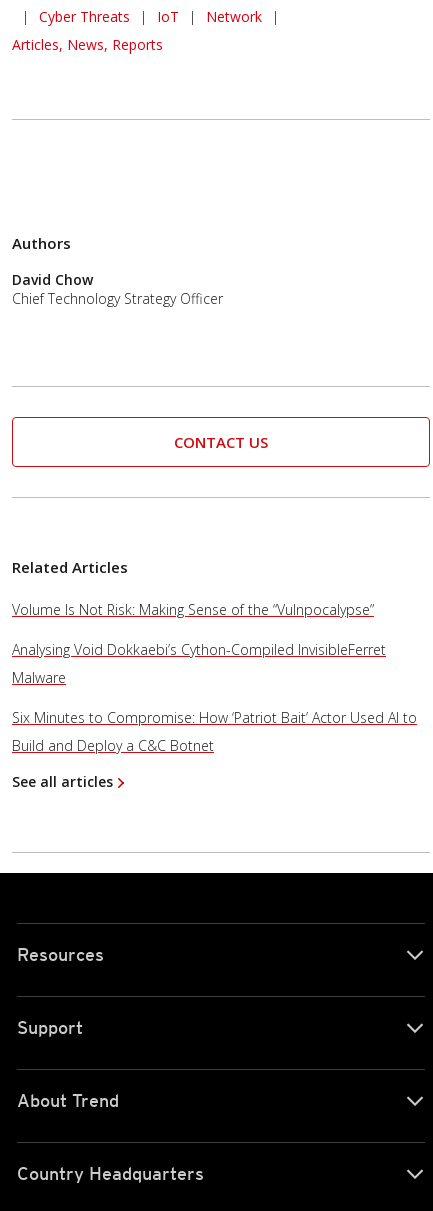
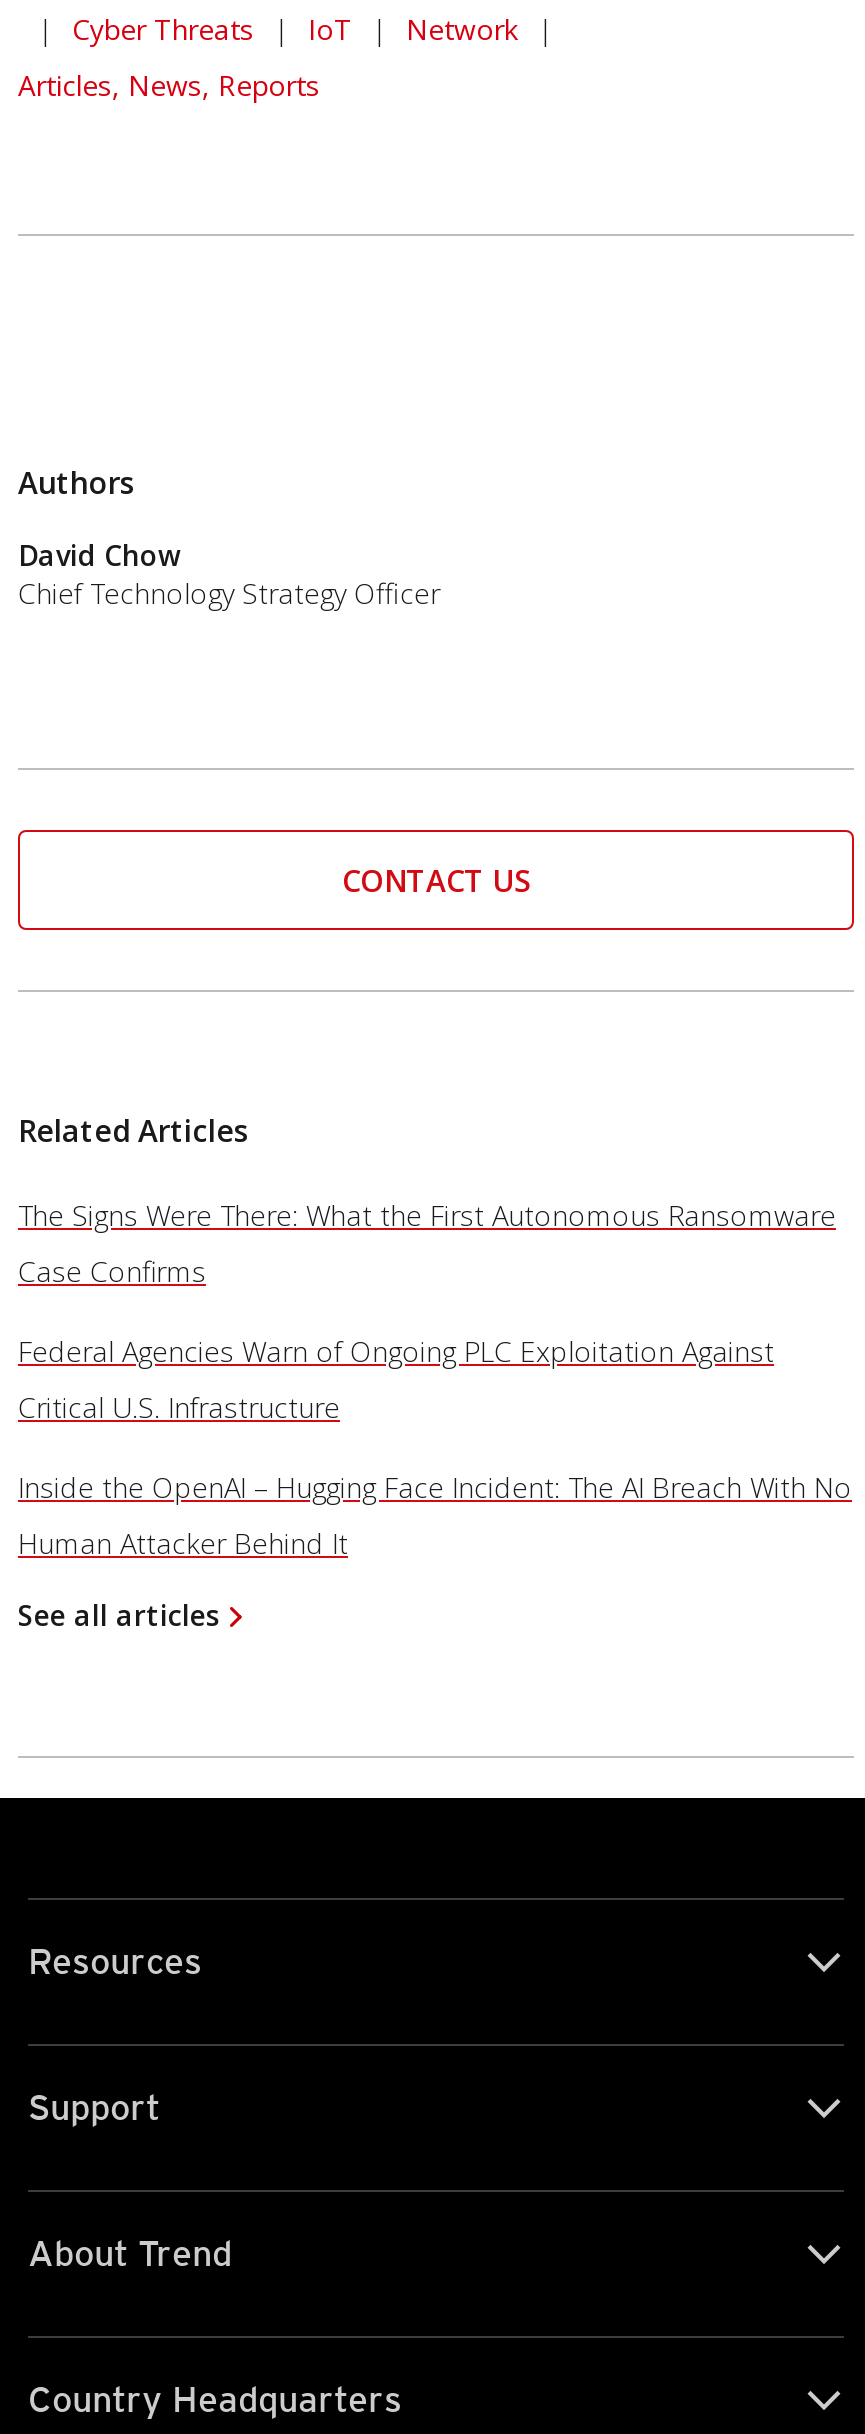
[12,600,417,755] Volume Is Not Risk: Making Sense of the “Vulnpocalypse” | Analysing Void Dokkaebi’s Cython-Compiled InvisibleFerret | Malware | Six Minutes to Compromise: How ‘Patriot Bait’ Actor Used AI to | Build and Deploy a C&C Botnet -> [18,1196,852,1562] The Signs Were There: What the First Autonomous Ransomware | Case Confirms | Federal Agencies Warn of Ongoing PLC Exploitation Against | Critical U.S. Infrastructure | Inside the OpenAI – Hugging Face Incident: The AI Breach With No | Human Attacker Behind It

